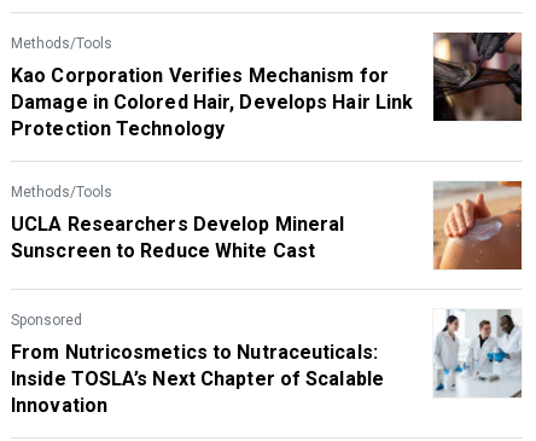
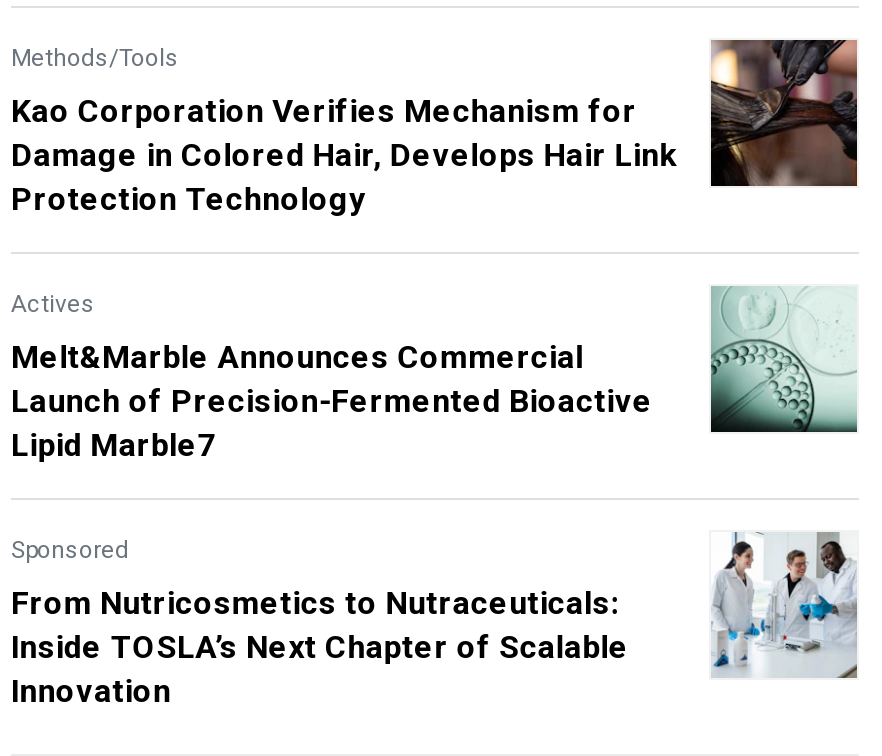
[11,184,112,201] Methods/Tools -> [11,290,95,318] Actives
[432,180,523,271] [image] -> [709,288,859,434] [image]
[11,213,344,262] UCLA Researchers Develop Mineral | Sunscreen to Reduce White Cast -> [11,338,653,464] Melt&Marble Announces Commercial | Launch of Precision-Fermented Bioactive | Lipid Marble7

